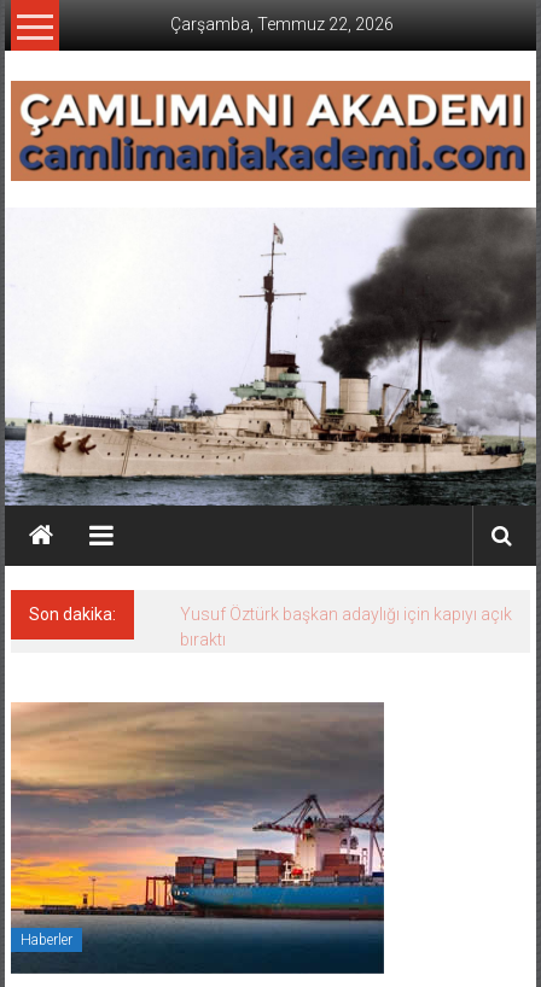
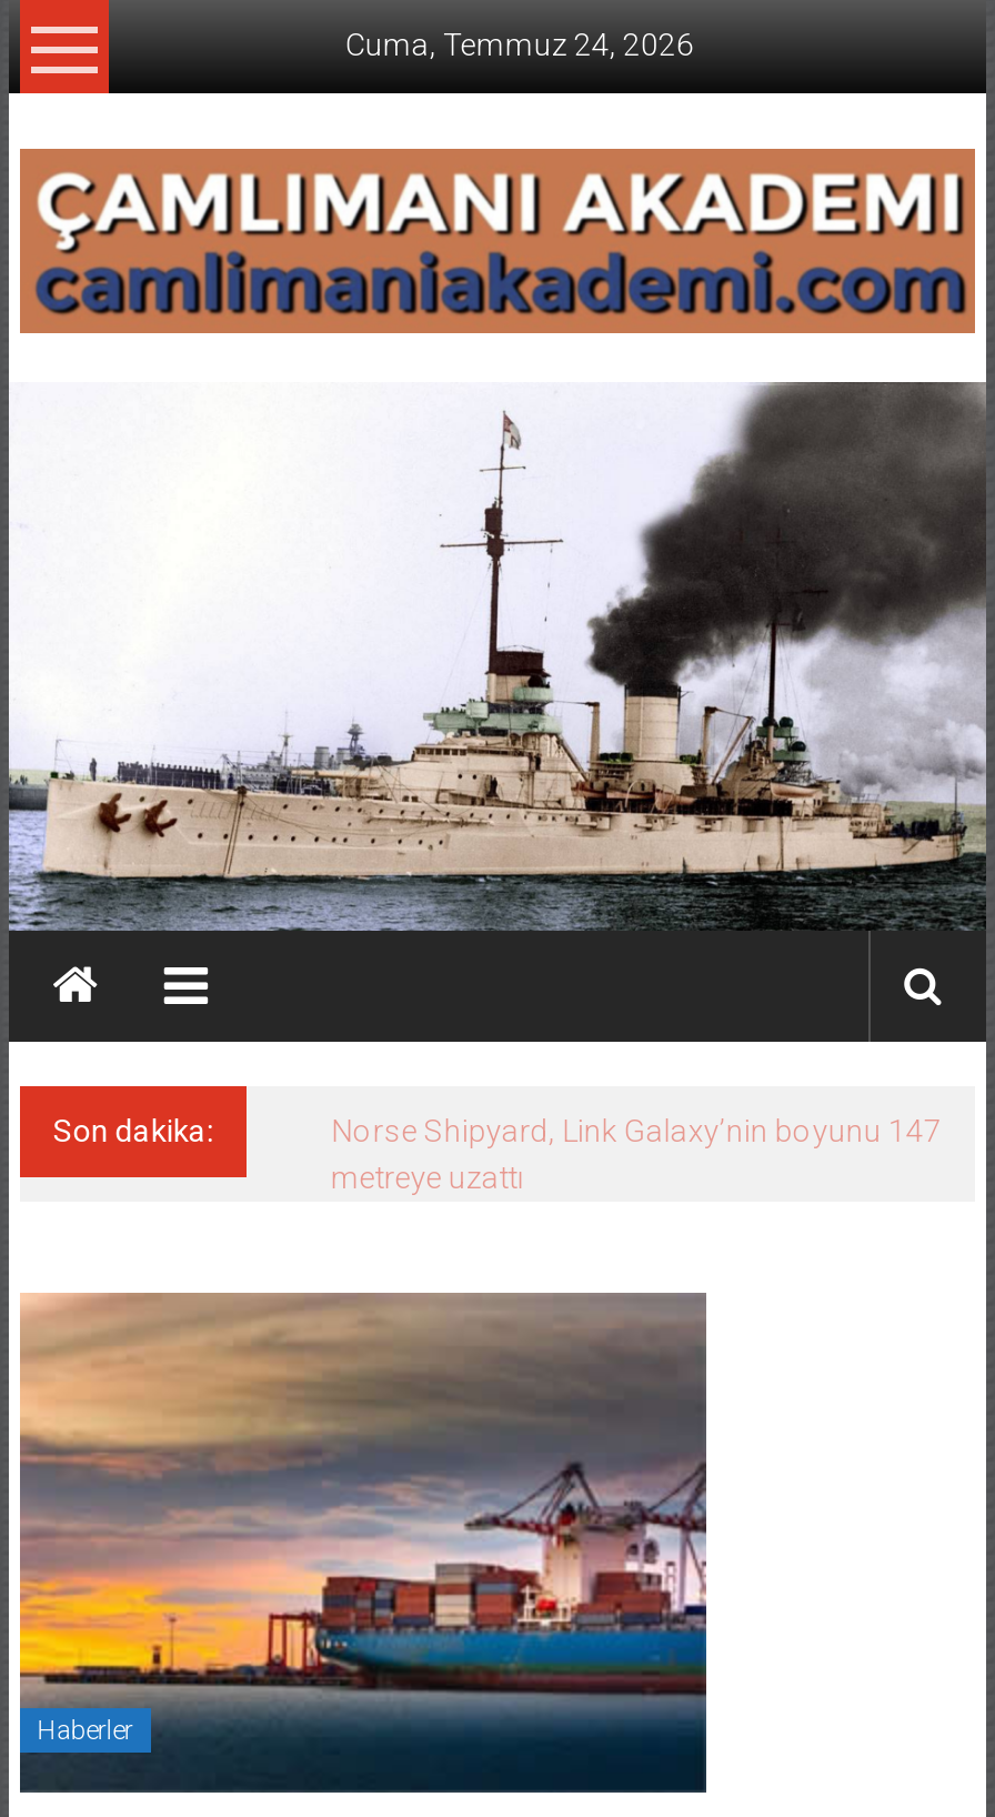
[171,14,394,34] Çarşamba, Temmuz 22, 2026 -> [345,27,694,62] Cuma, Temmuz 24, 2026
[180,605,512,649] Yusuf Öztürk başkan adaylığı için kapıyı açık | bıraktı -> [331,1113,941,1195] Norse Shipyard, Link Galaxy’nin boyunu 147 | metreye uzattı

